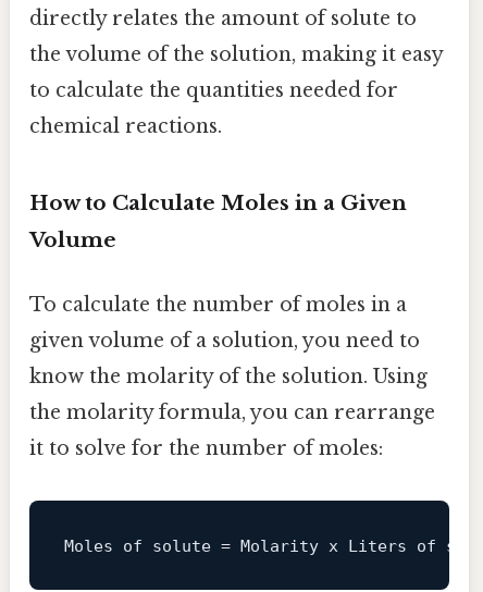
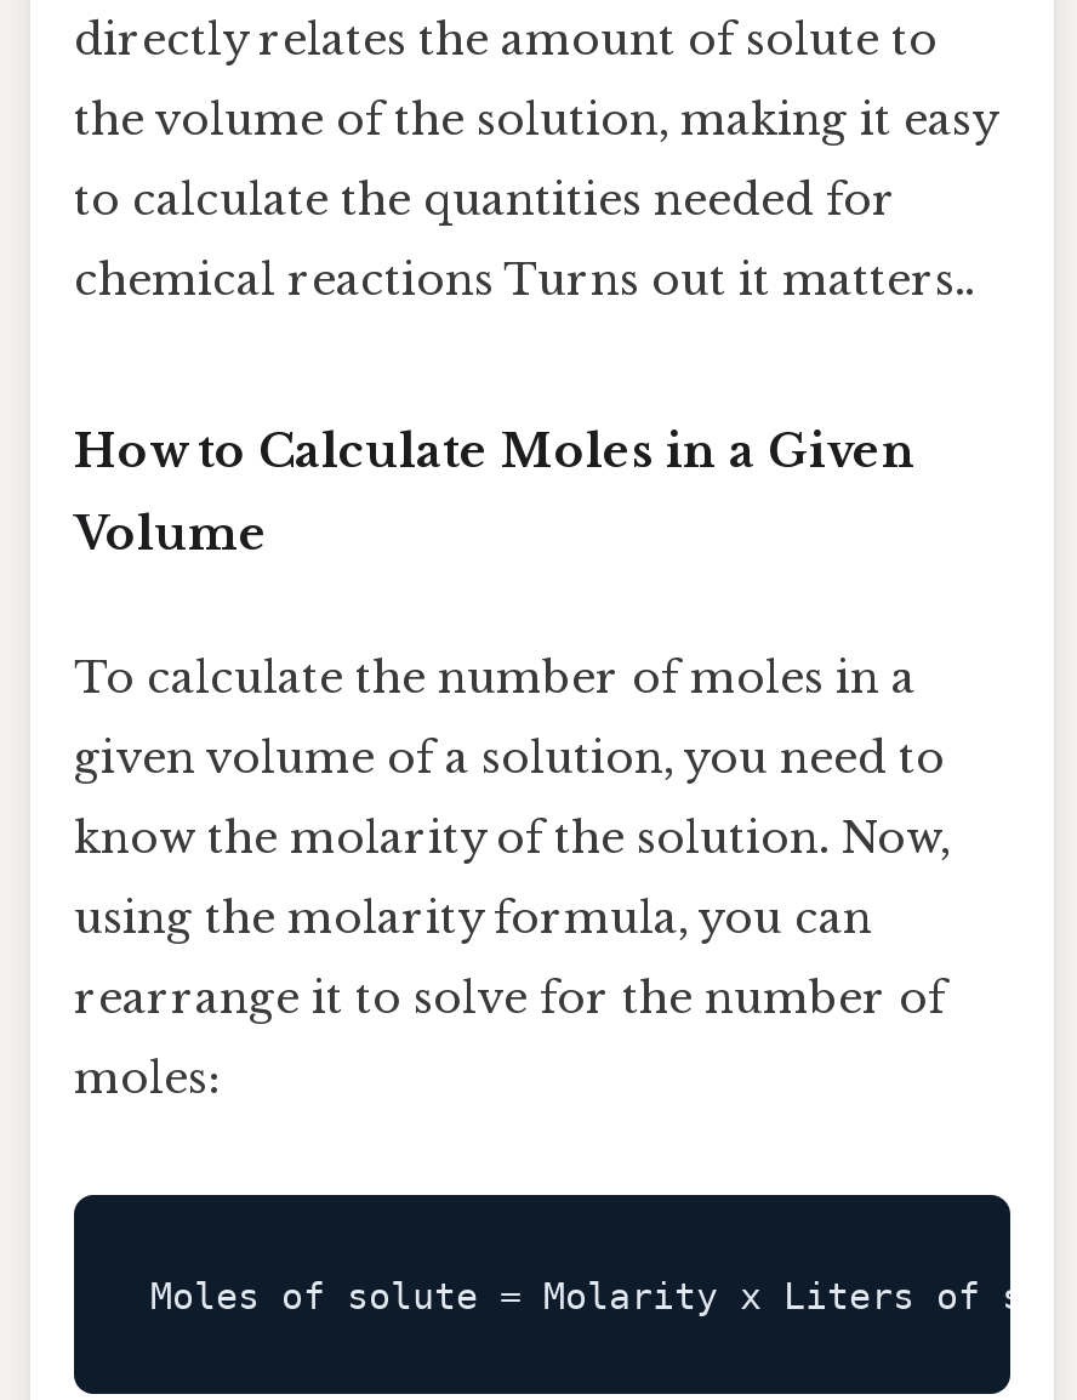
[29,114,222,138] chemical reactions. -> [74,253,974,306] chemical reactions Turns out it matters..
[29,364,435,460] know the molarity of the solution. Using | the molarity formula, you can rearrange | it to solve for the number of moles: -> [74,811,950,1105] know the molarity of the solution. Now, | using the molarity formula, you can | rearrange it to solve for the number of | moles:

